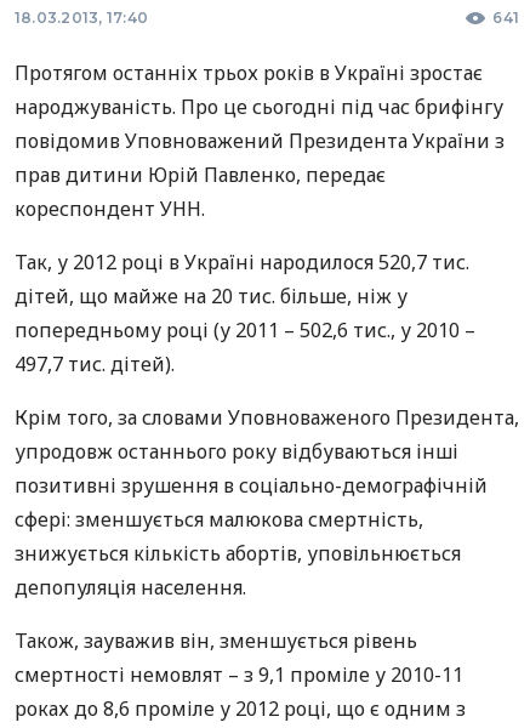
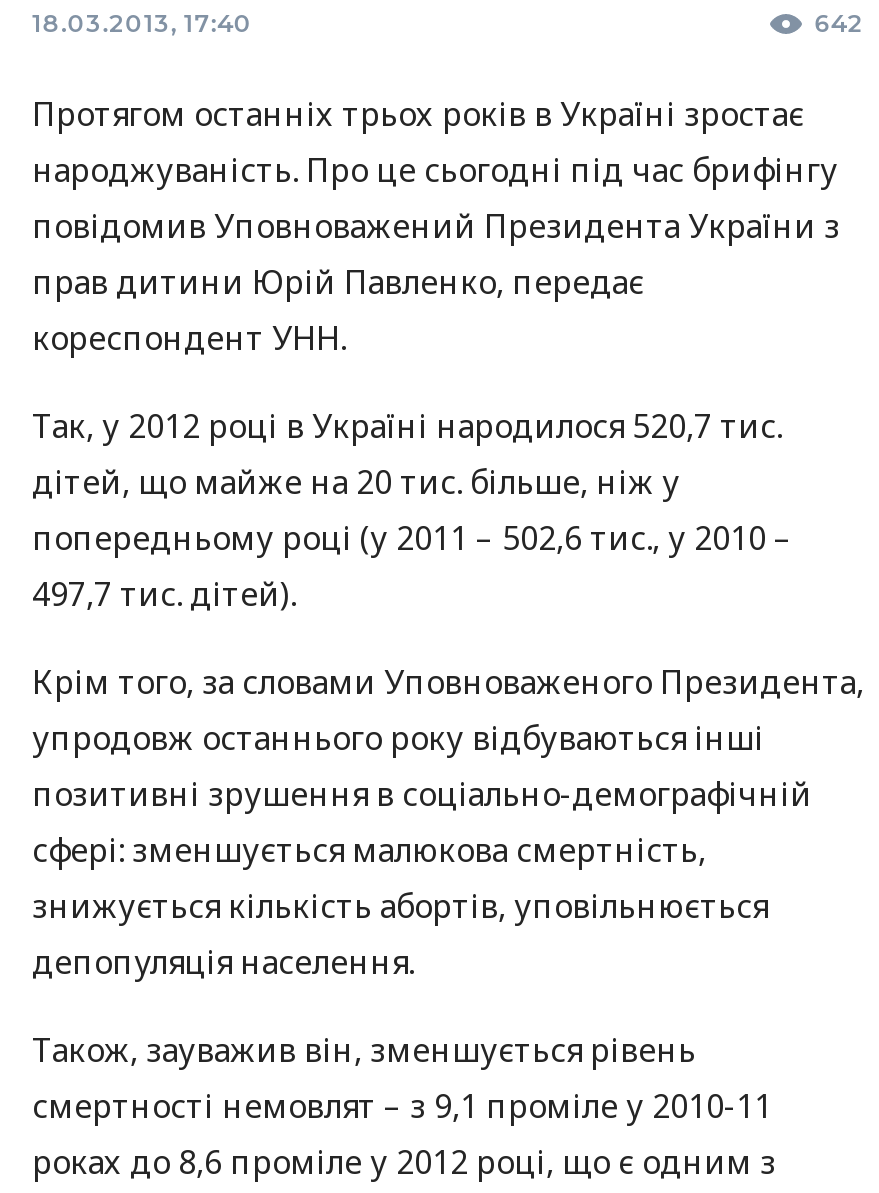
[493,8,519,27] 641 -> [815,8,864,38] 642

